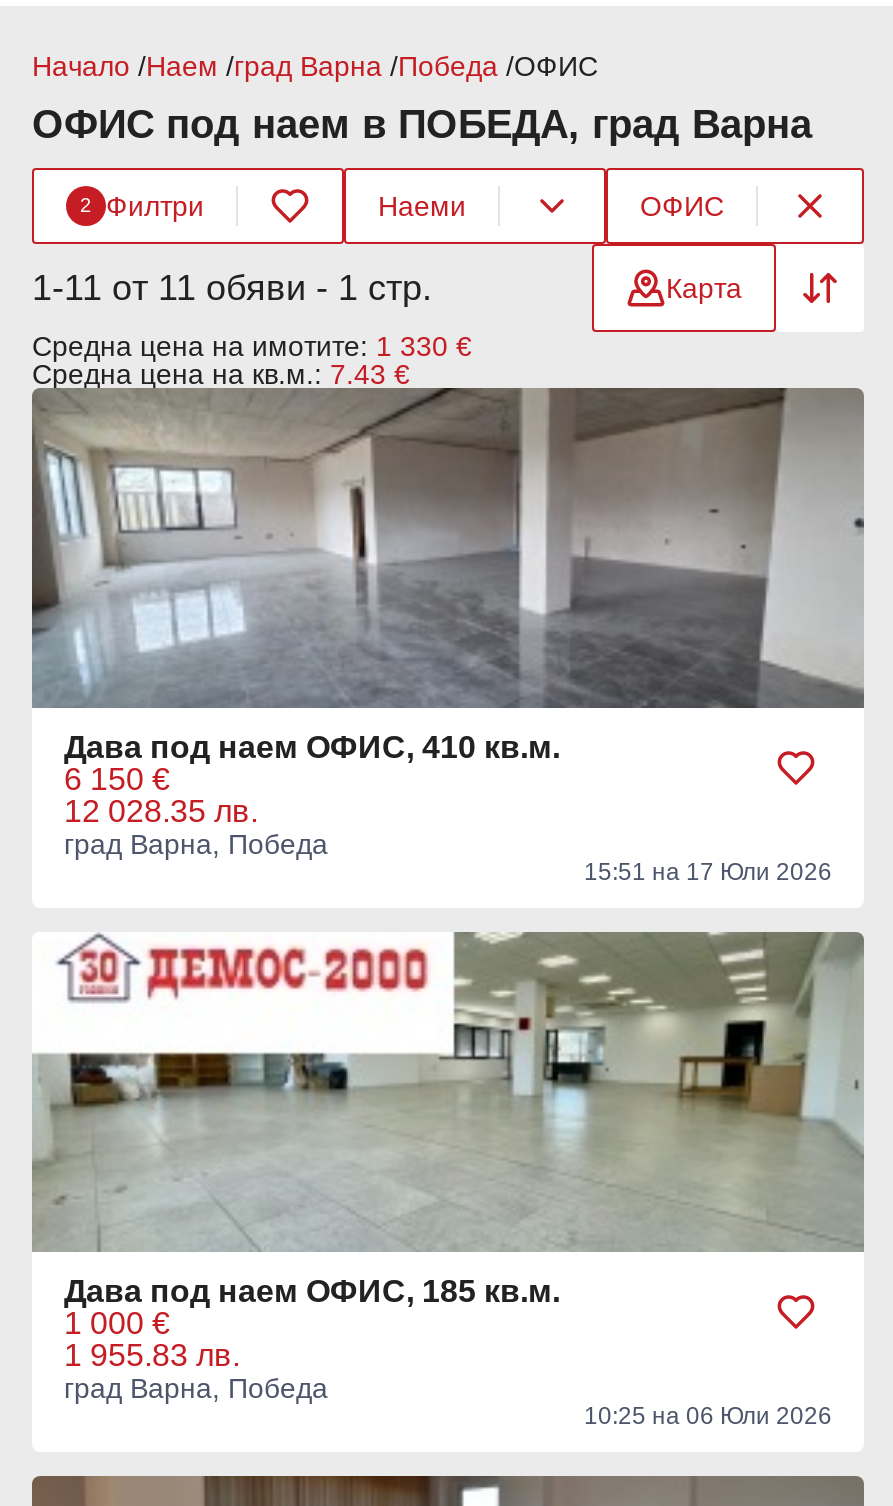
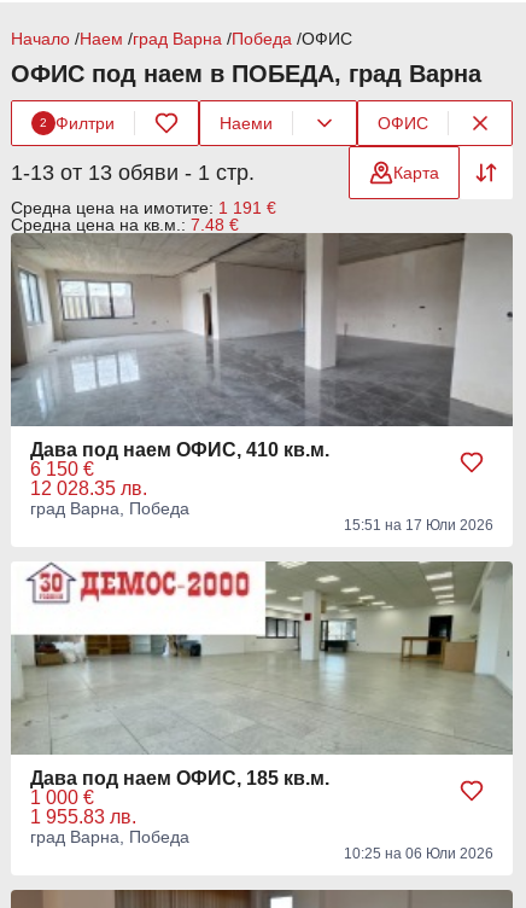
[32,268,432,308] 1-11 от 11 обяви - 1 стр. -> [11,161,255,185] 1-13 от 13 обяви - 1 стр.
[32,330,472,362] Средна цена на имотите: 1 330 € -> [11,198,276,217] Средна цена на имотите: 1 191 €
[32,358,410,390] Средна цена на кв.м.: 7.43 € -> [11,215,239,234] Средна цена на кв.м.: 7.48 €

